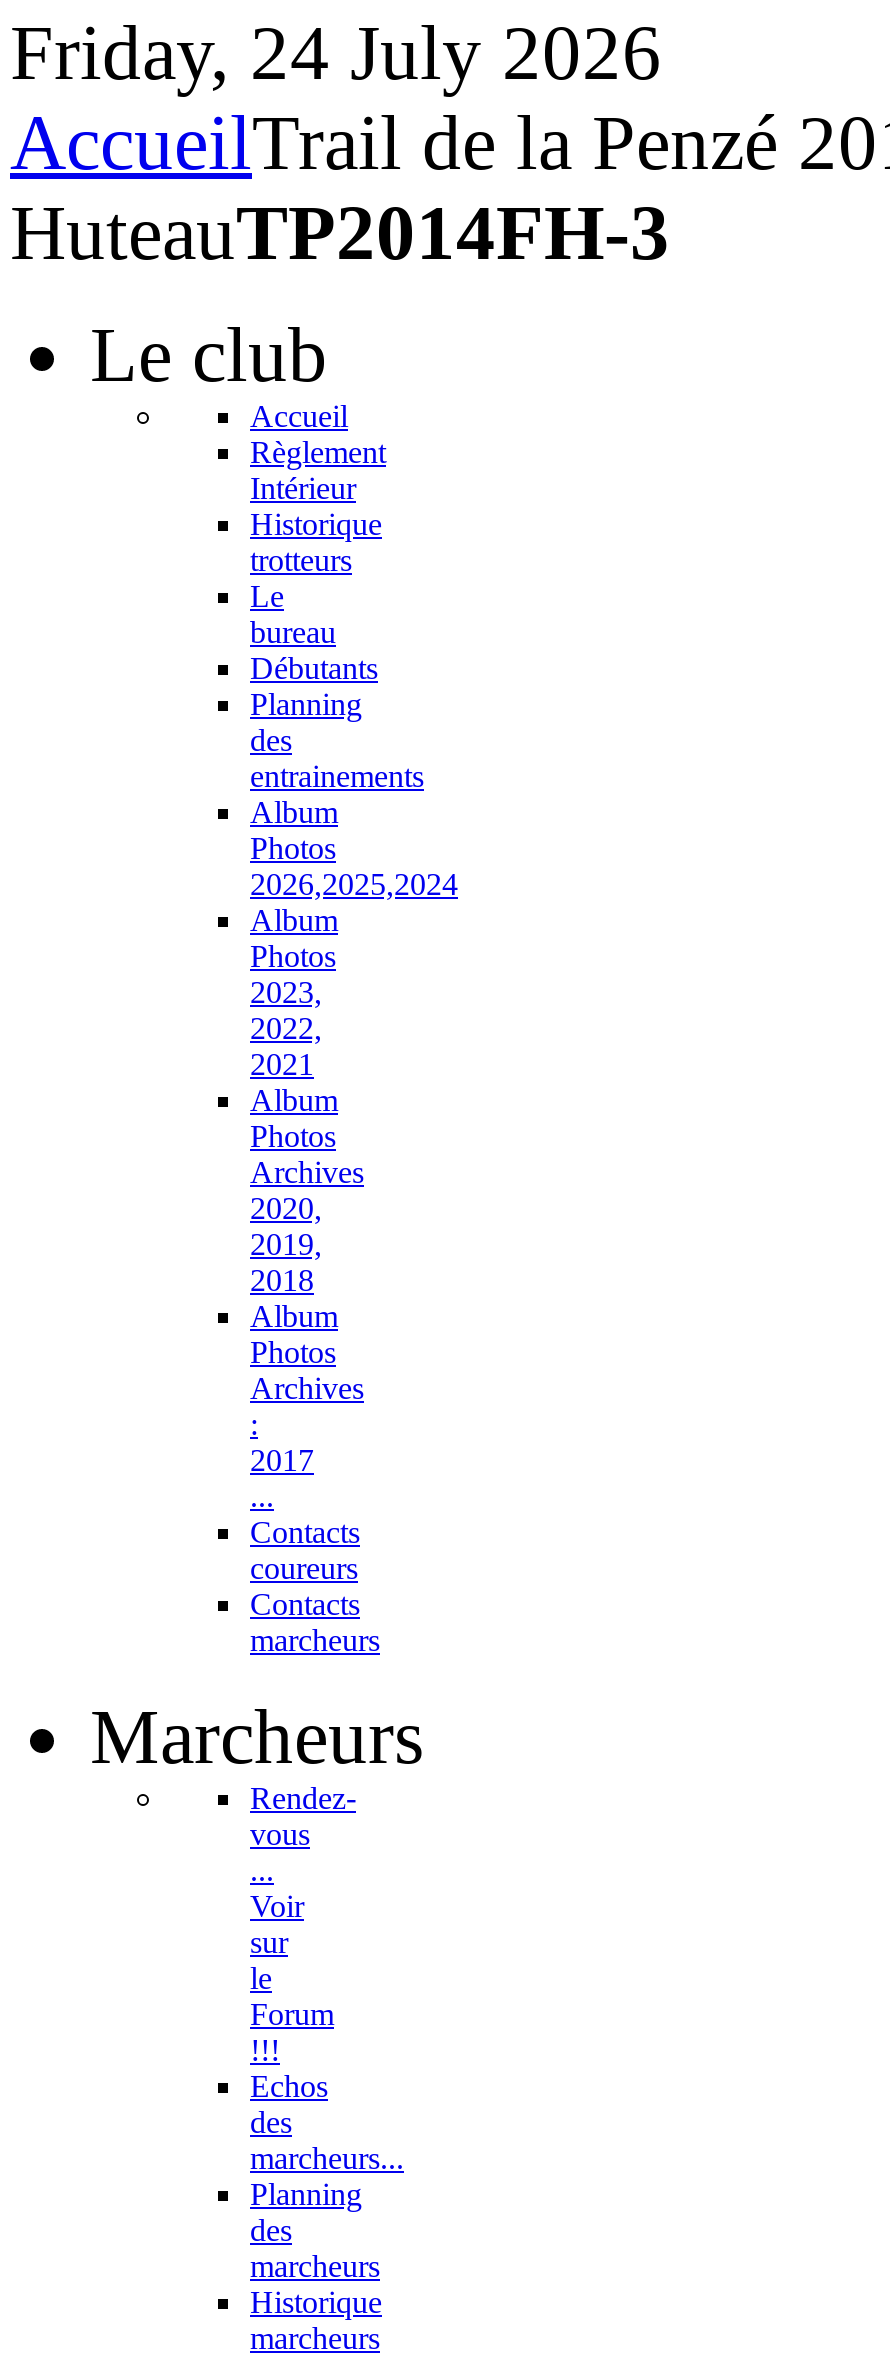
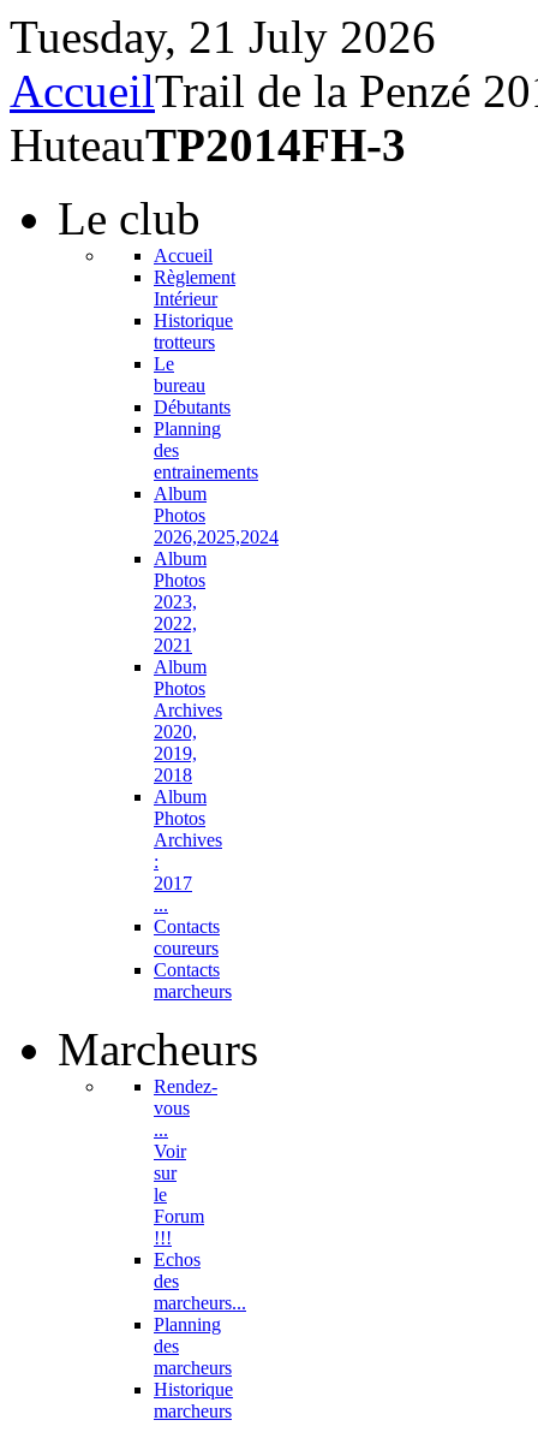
[10,9,662,95] Friday, 24 July 2026 -> [10,11,436,63] Tuesday, 21 July 2026

